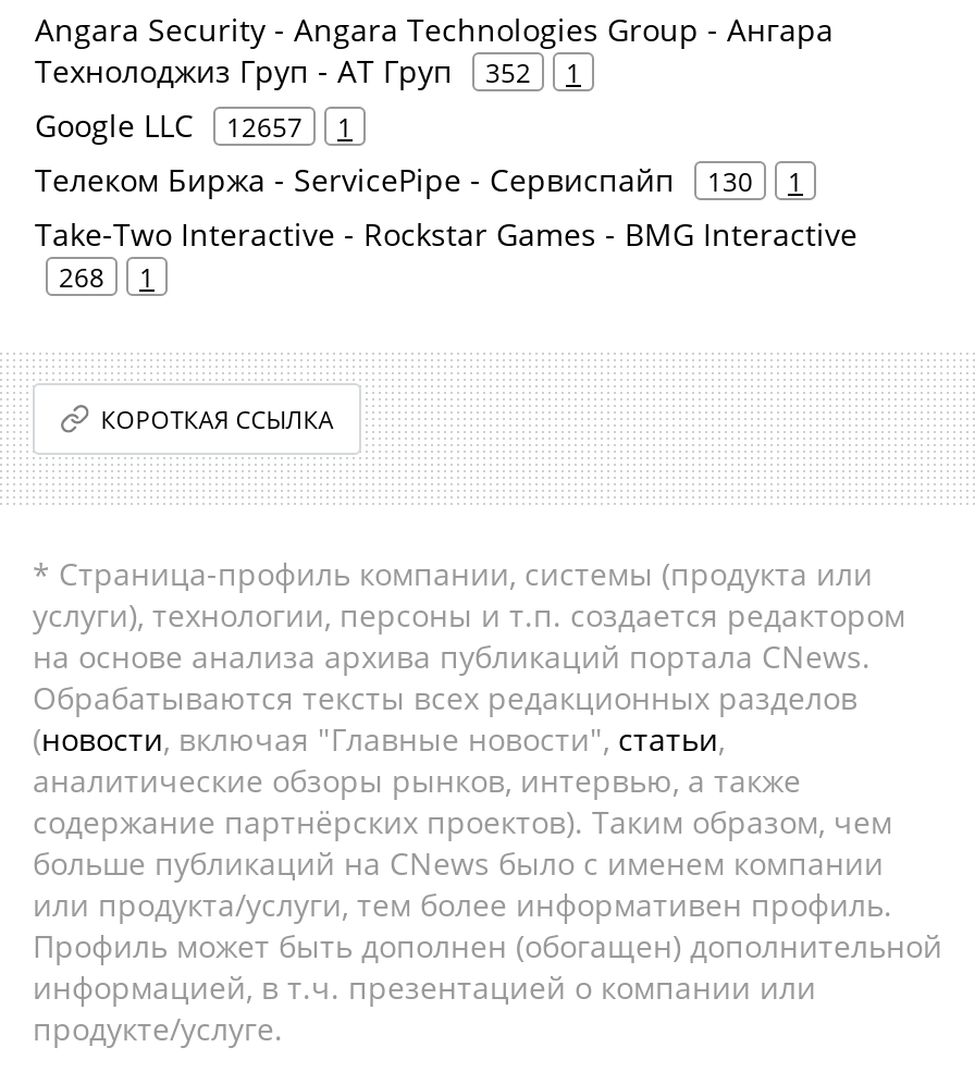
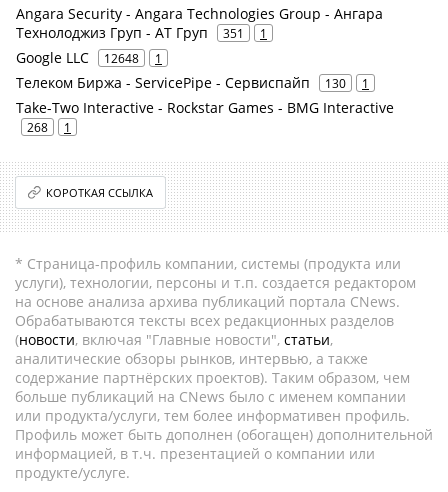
[35,50,581,91] Технолоджиз Груп - АТ Груп 352 1 -> [16,23,267,42] Технолоджиз Груп - АТ Груп 351 1
[35,104,353,146] Google LLC 12657 1 -> [16,48,162,67] Google LLC 12648 1

